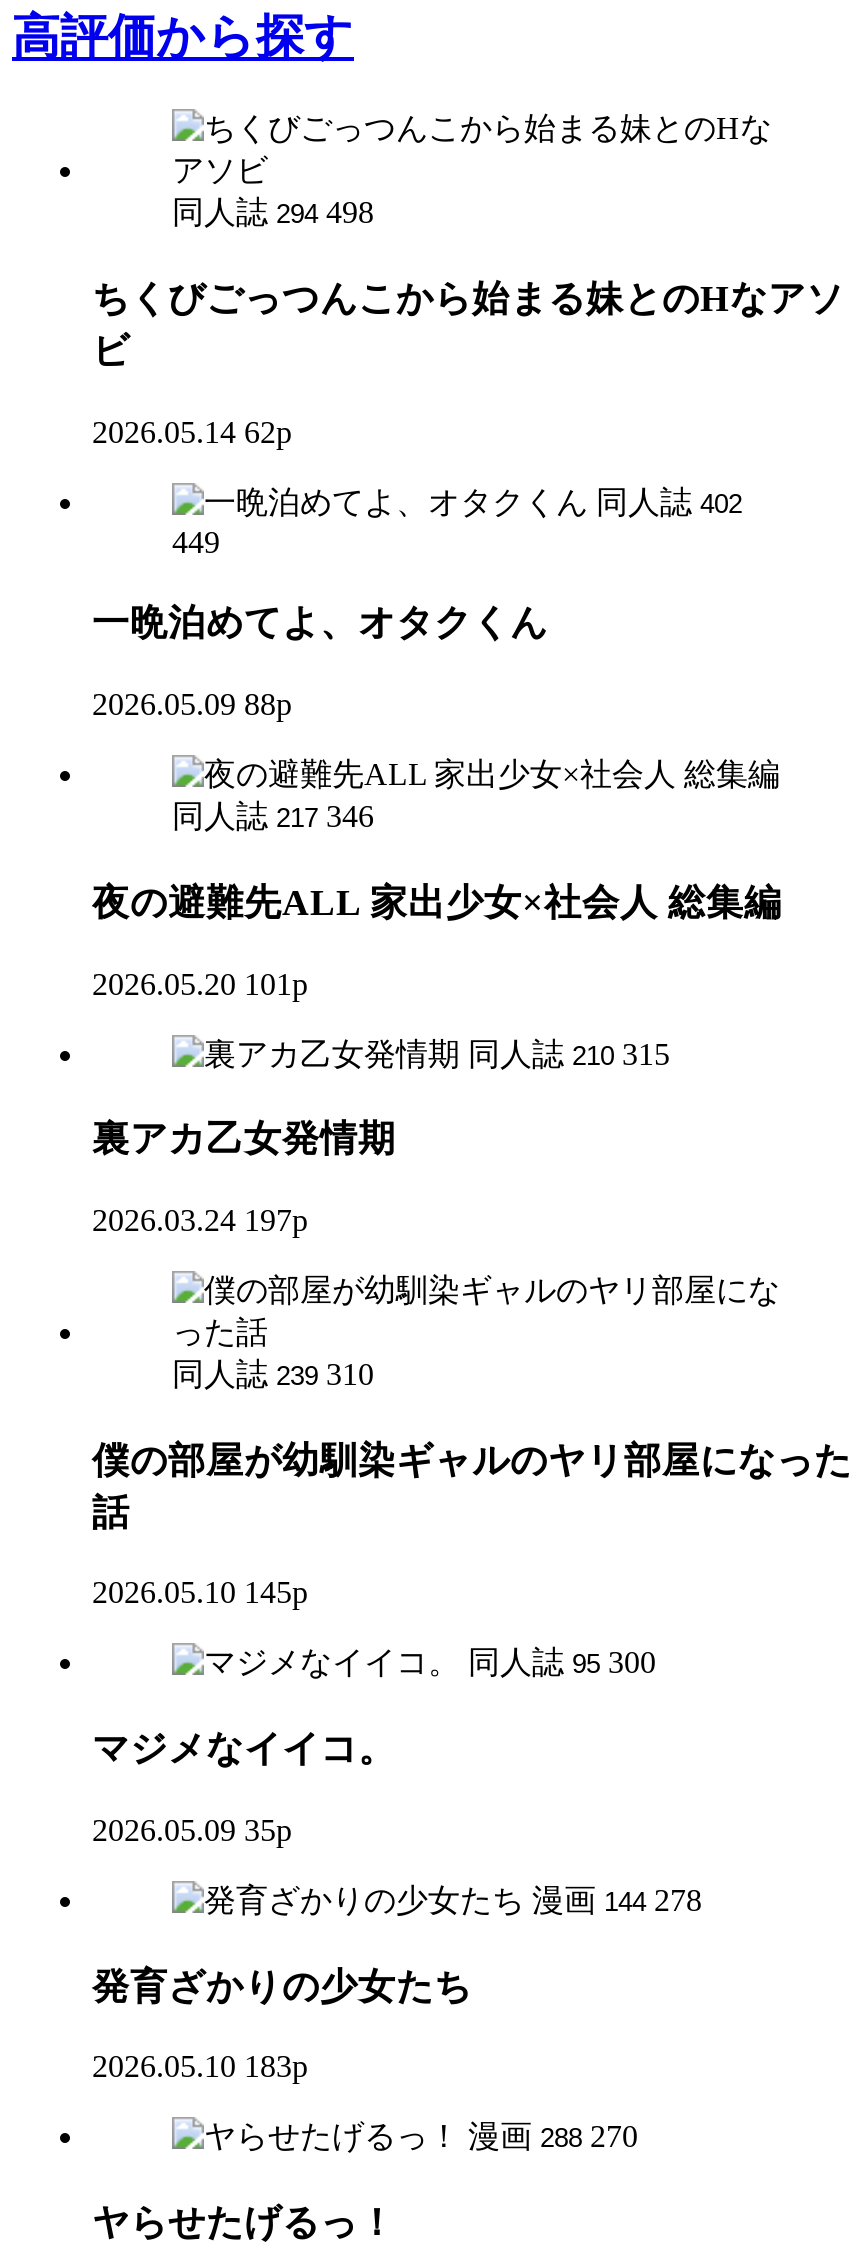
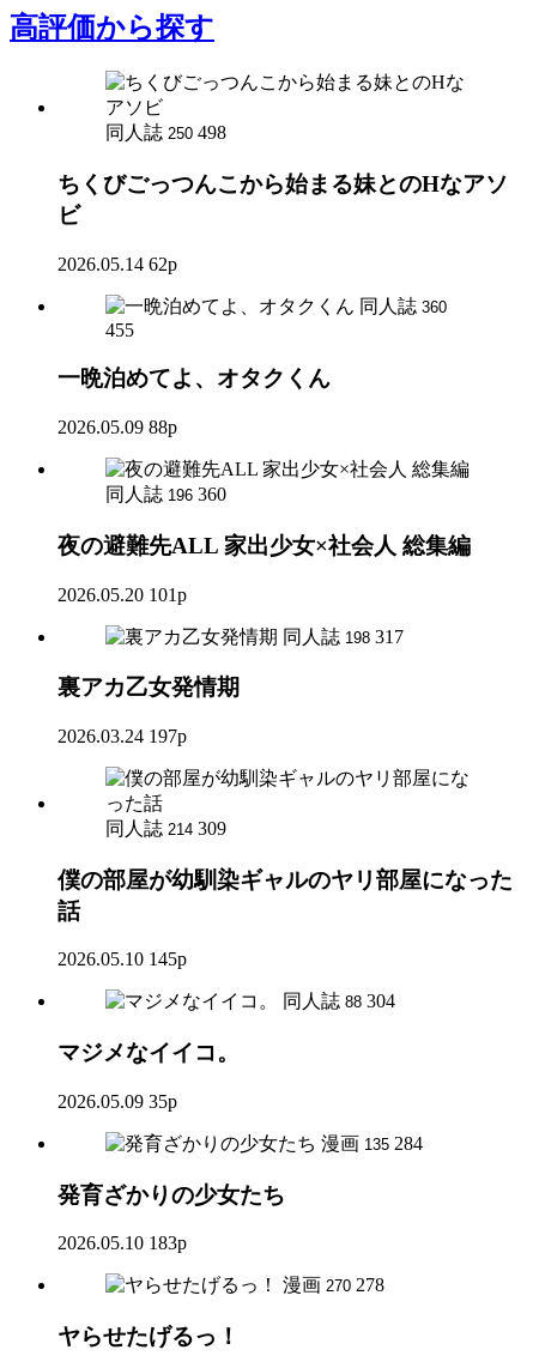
[172,195,374,229] 同人誌 294 498 -> [105,122,226,143] 同人誌 250 498
[596,484,742,518] 同人誌 402 -> [359,295,447,316] 同人誌 360
[172,524,220,558] 449 -> [105,319,134,340] 455
[172,799,374,833] 同人誌 217 346 -> [105,484,226,504] 同人誌 196 360
[468,1036,670,1070] 同人誌 210 315 -> [283,626,404,646] 同人誌 198 317
[172,1357,374,1391] 同人誌 239 310 -> [105,818,226,838] 同人誌 214 309
[468,1646,656,1680] 同人誌 95 300 -> [283,991,395,1011] 同人誌 88 304
[532,1883,702,1917] 漫画 144 278 -> [321,1133,423,1153] 漫画 135 284
[468,2119,638,2153] 漫画 288 270 -> [283,1275,384,1295] 漫画 270 278

